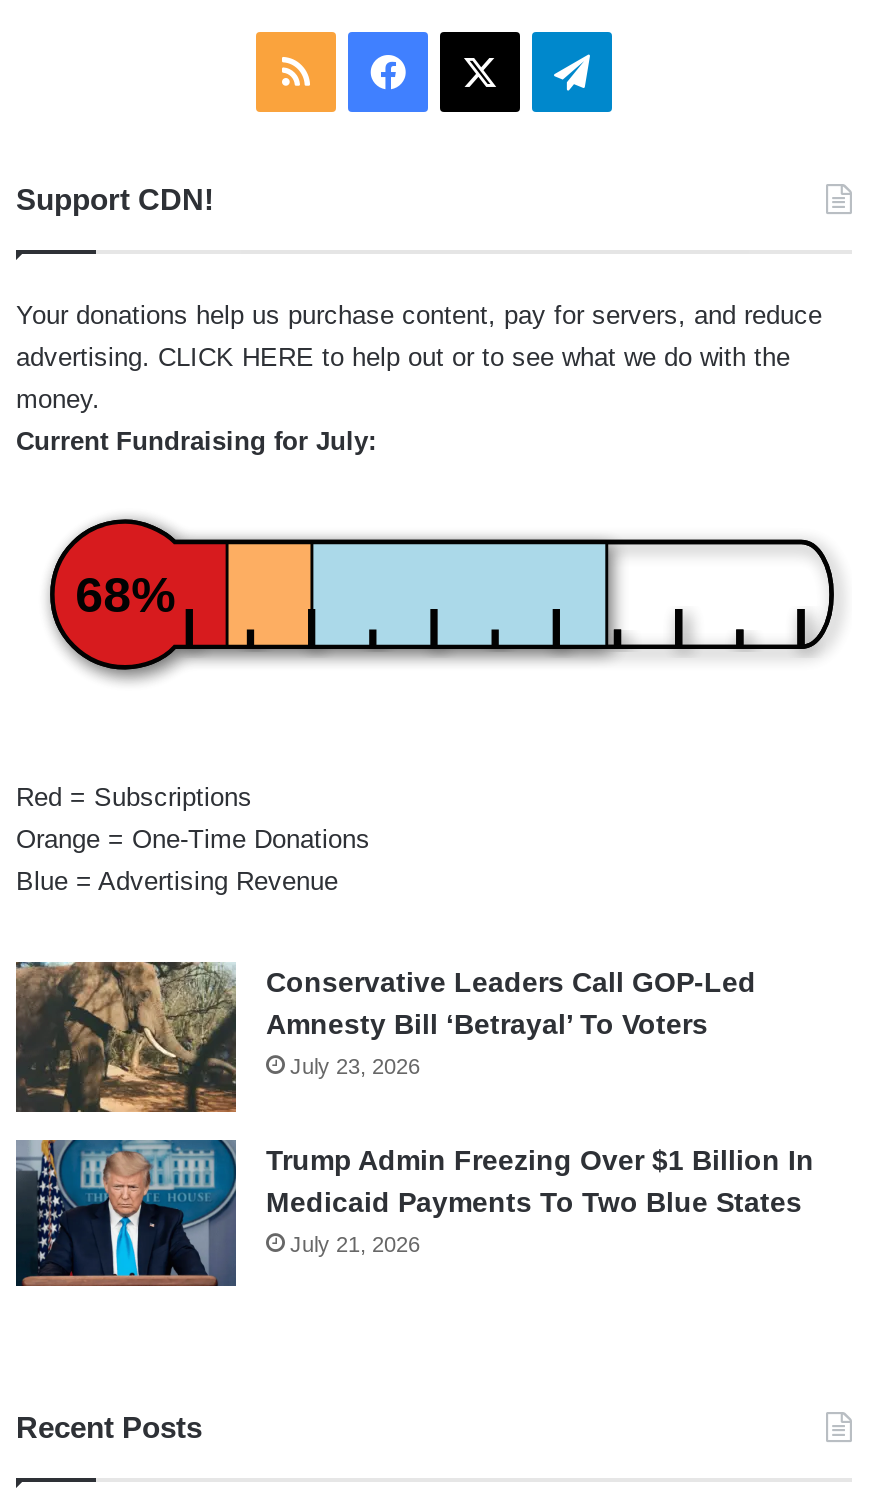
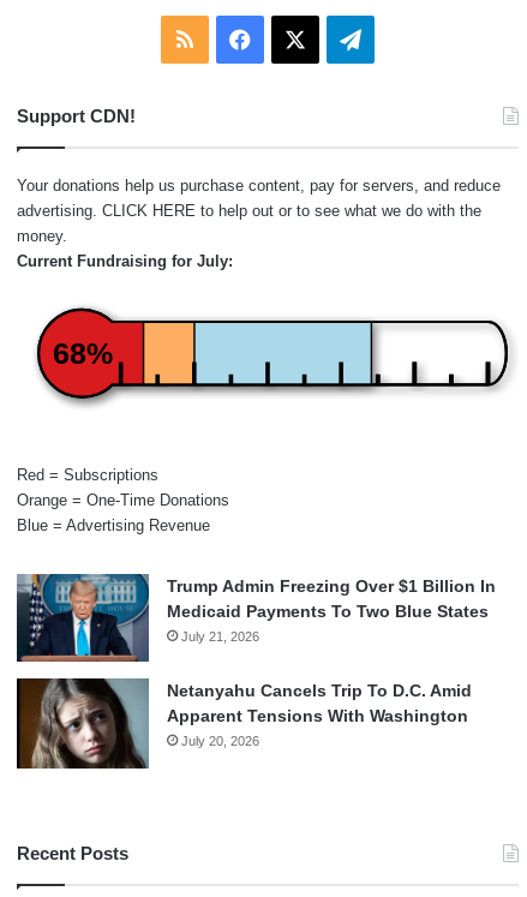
[16,960,756,1114] [image] | Conservative Leaders Call GOP-Led | Amnesty Bill ‘Betrayal’ To Voters | July 23, 2026 -> none
moved [14,1136,814,1286] -> [16,572,496,662]: [image] | Trump Admin Freezing Over $1 Billion In | Medicaid Payments To Two Blue States | July 21, 2026
none -> [16,677,472,770] [image] | Netanyahu Cancels Trip To D.C. Amid | Apparent Tensions With Washington | July 20, 2026

